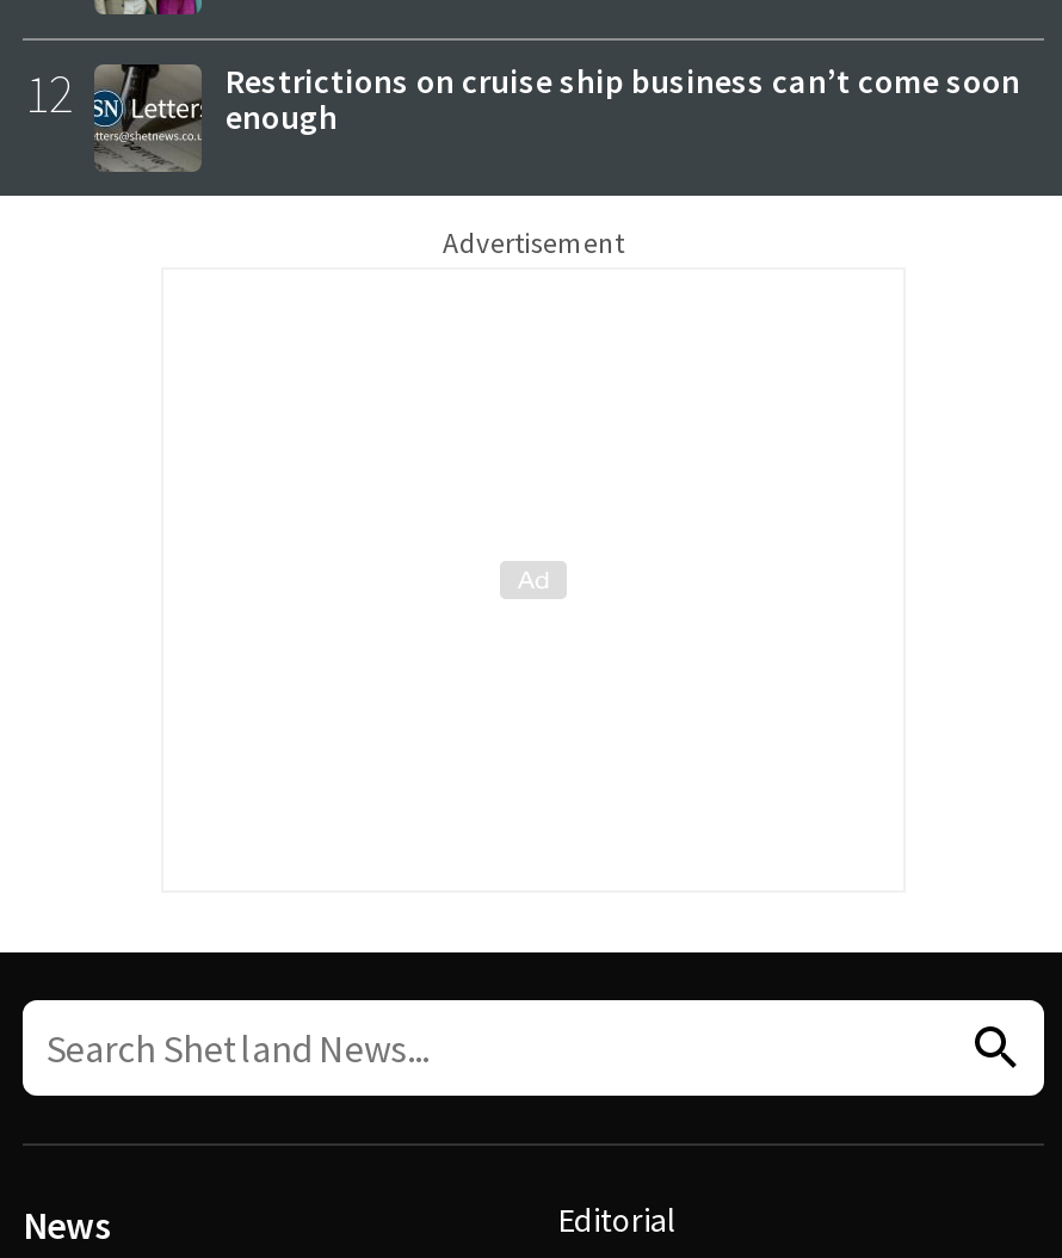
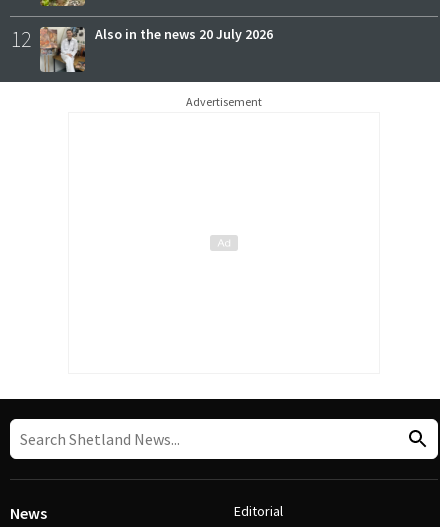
[94,61,1020,172] [image] | Restrictions on cruise ship business can’t come soon | enough -> [39,25,273,72] [image] | Also in the news 20 July 2026

